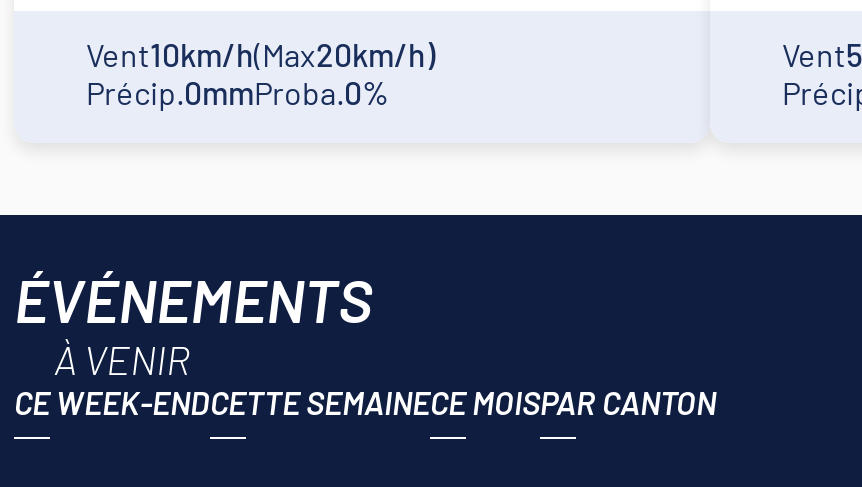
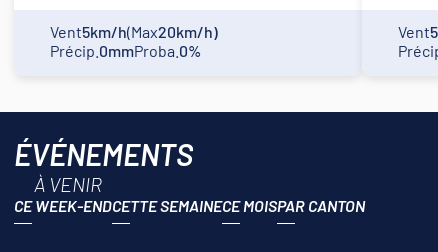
[86,34,436,72] Vent10km/h(Max20km/h) -> [50,22,218,41] Vent5km/h(Max20km/h)

